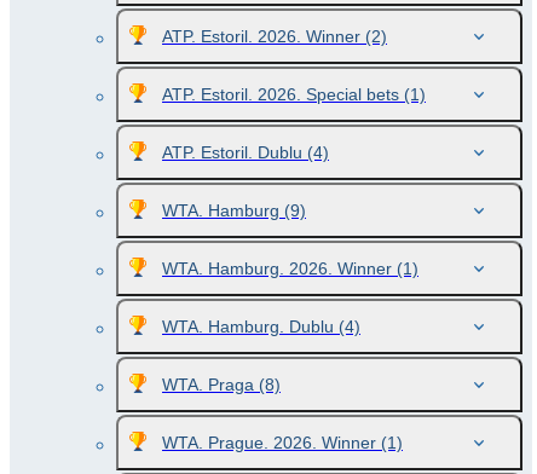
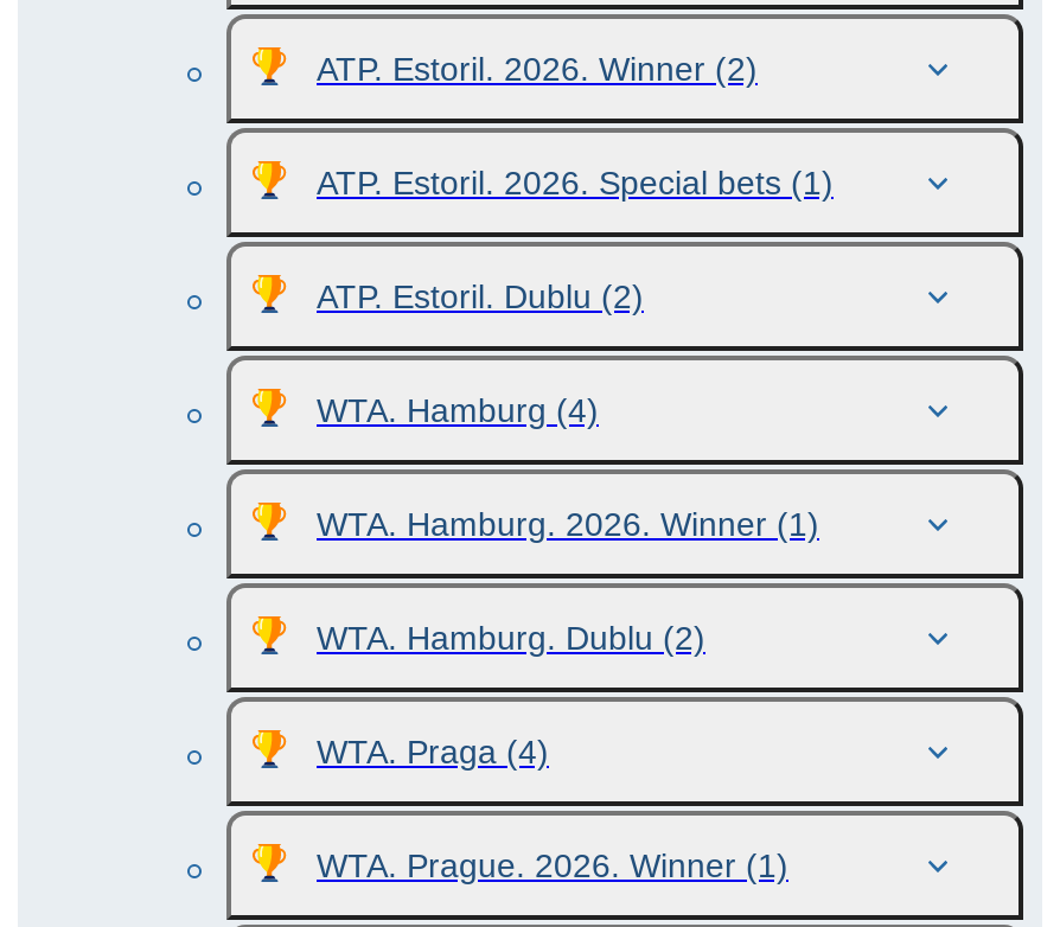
[162,143,329,162] ATP. Estoril. Dublu (4) -> [317,277,644,315] ATP. Estoril. Dublu (2)
[162,201,306,220] WTA. Hamburg (9) -> [317,391,599,429] WTA. Hamburg (4)
[162,317,360,336] WTA. Hamburg. Dublu (4) -> [317,619,705,657] WTA. Hamburg. Dublu (2)
[162,375,281,394] WTA. Praga (8) -> [317,733,549,771] WTA. Praga (4)

